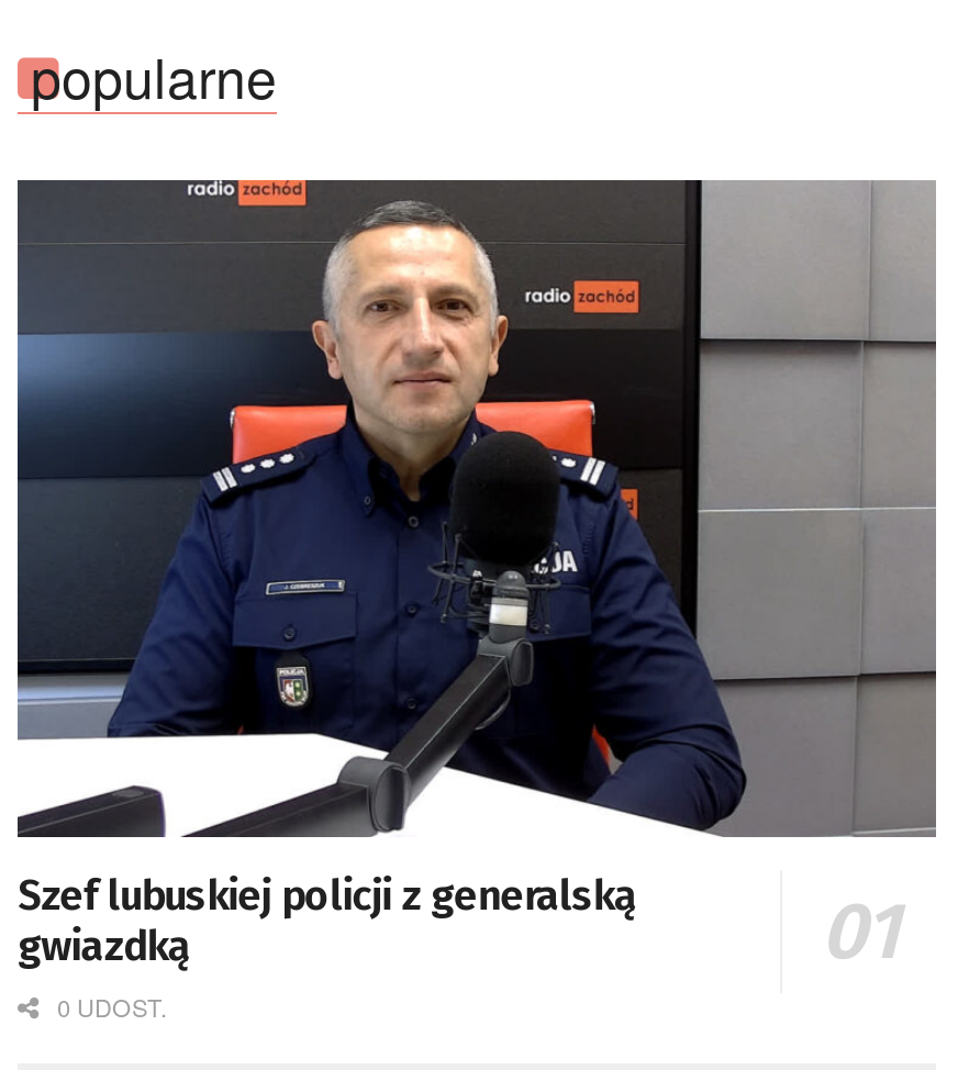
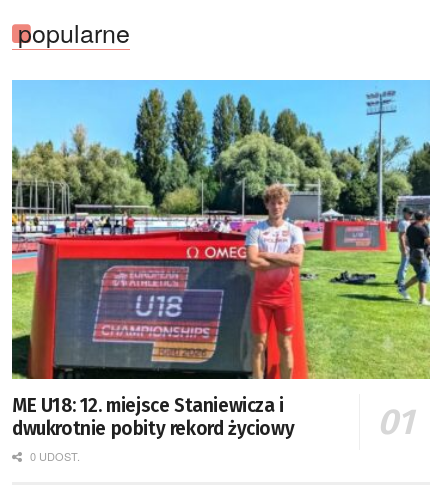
[15,178,938,971] [image] | Szef lubuskiej policji z generalską | gwiazdką -> [11,79,430,440] [image] | ME U18: 12. miejsce Staniewicza i | dwukrotnie pobity rekord życiowy

